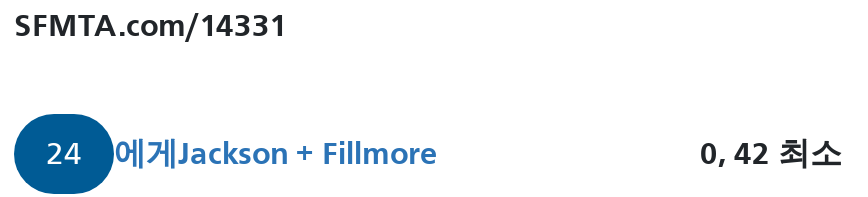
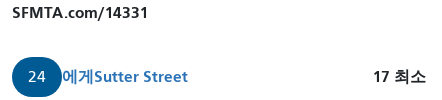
[114,133,850,171] 에게Jackson + Fillmore | 0, 42 최소 -> [62,67,430,86] 에게Sutter Street | 17 최소

